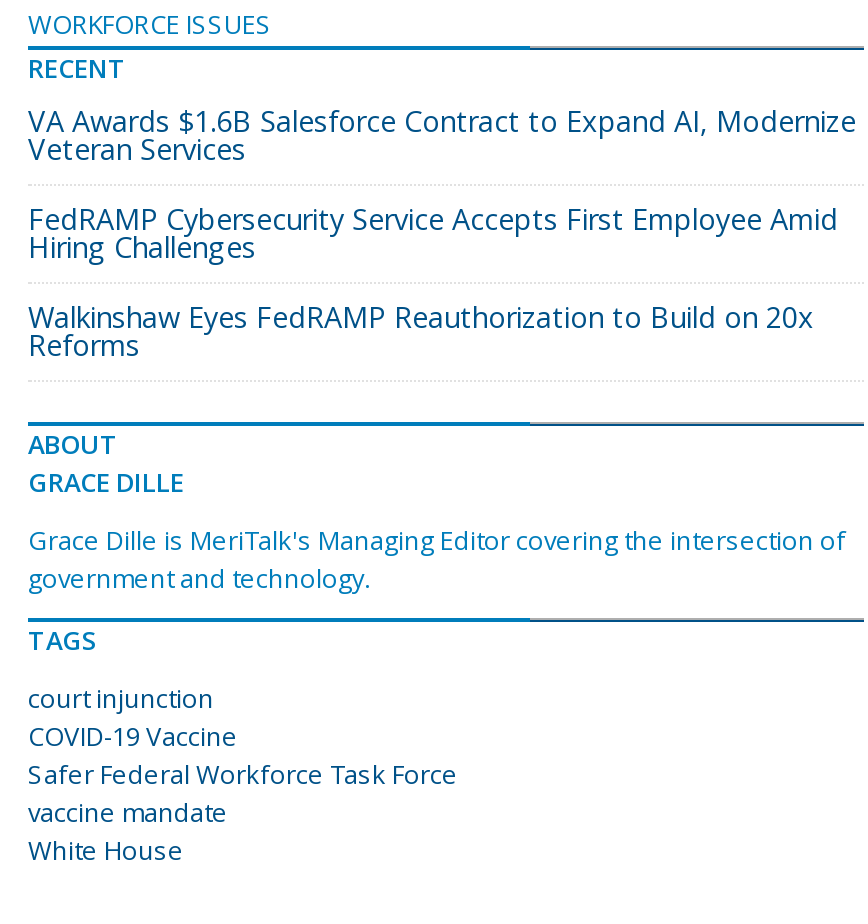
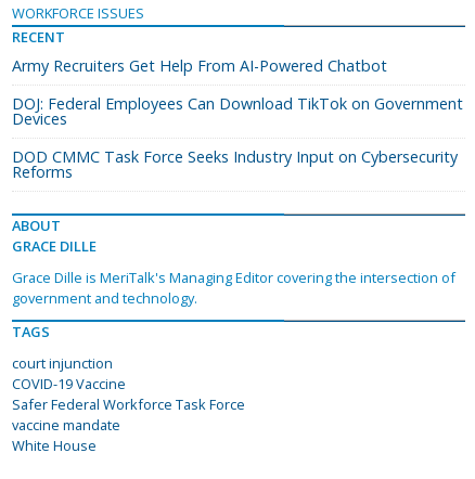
[28,102,856,168] VA Awards $1.6B Salesforce Contract to Expand AI, Modernize | Veteran Services -> [12,55,387,76] Army Recruiters Get Help From AI-Powered Chatbot
[28,200,838,266] FedRAMP Cybersecurity Service Accepts First Employee Amid | Hiring Challenges -> [12,93,463,129] DOJ: Federal Employees Can Download TikTok on Government | Devices
[28,298,814,336] Walkinshaw Eyes FedRAMP Reauthorization to Build on 20x -> [12,146,458,167] DOD CMMC Task Force Seeks Industry Input on Cybersecurity

